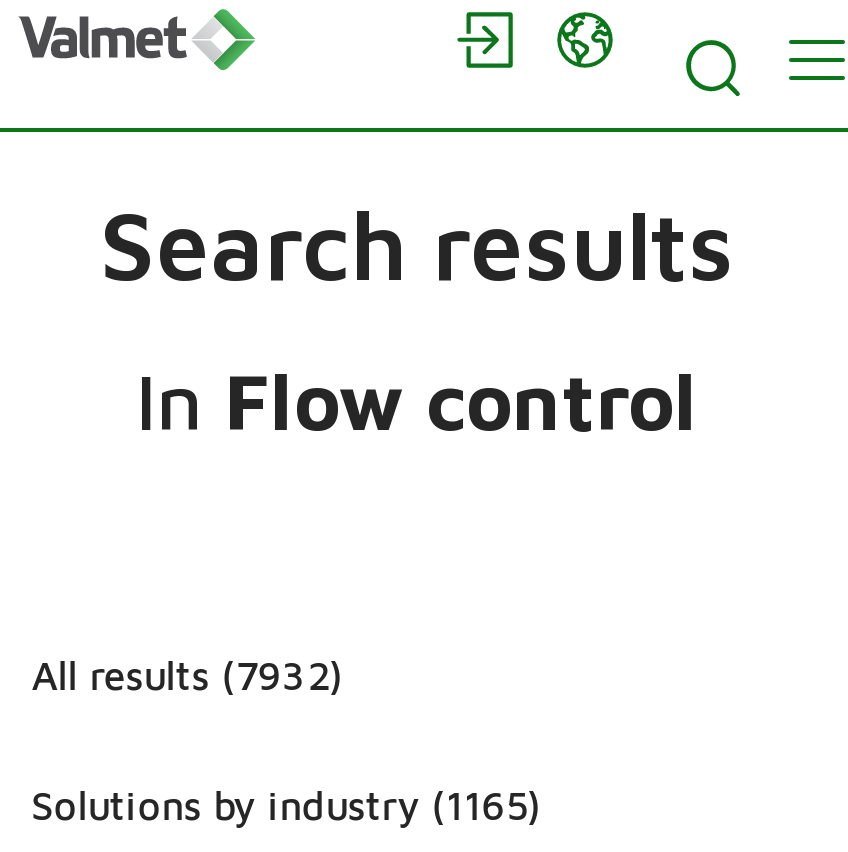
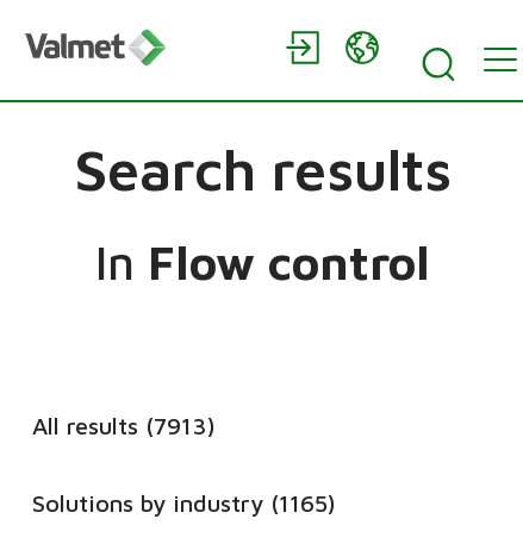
[31,652,343,698] All results (7932) -> [32,412,216,439] All results (7913)

